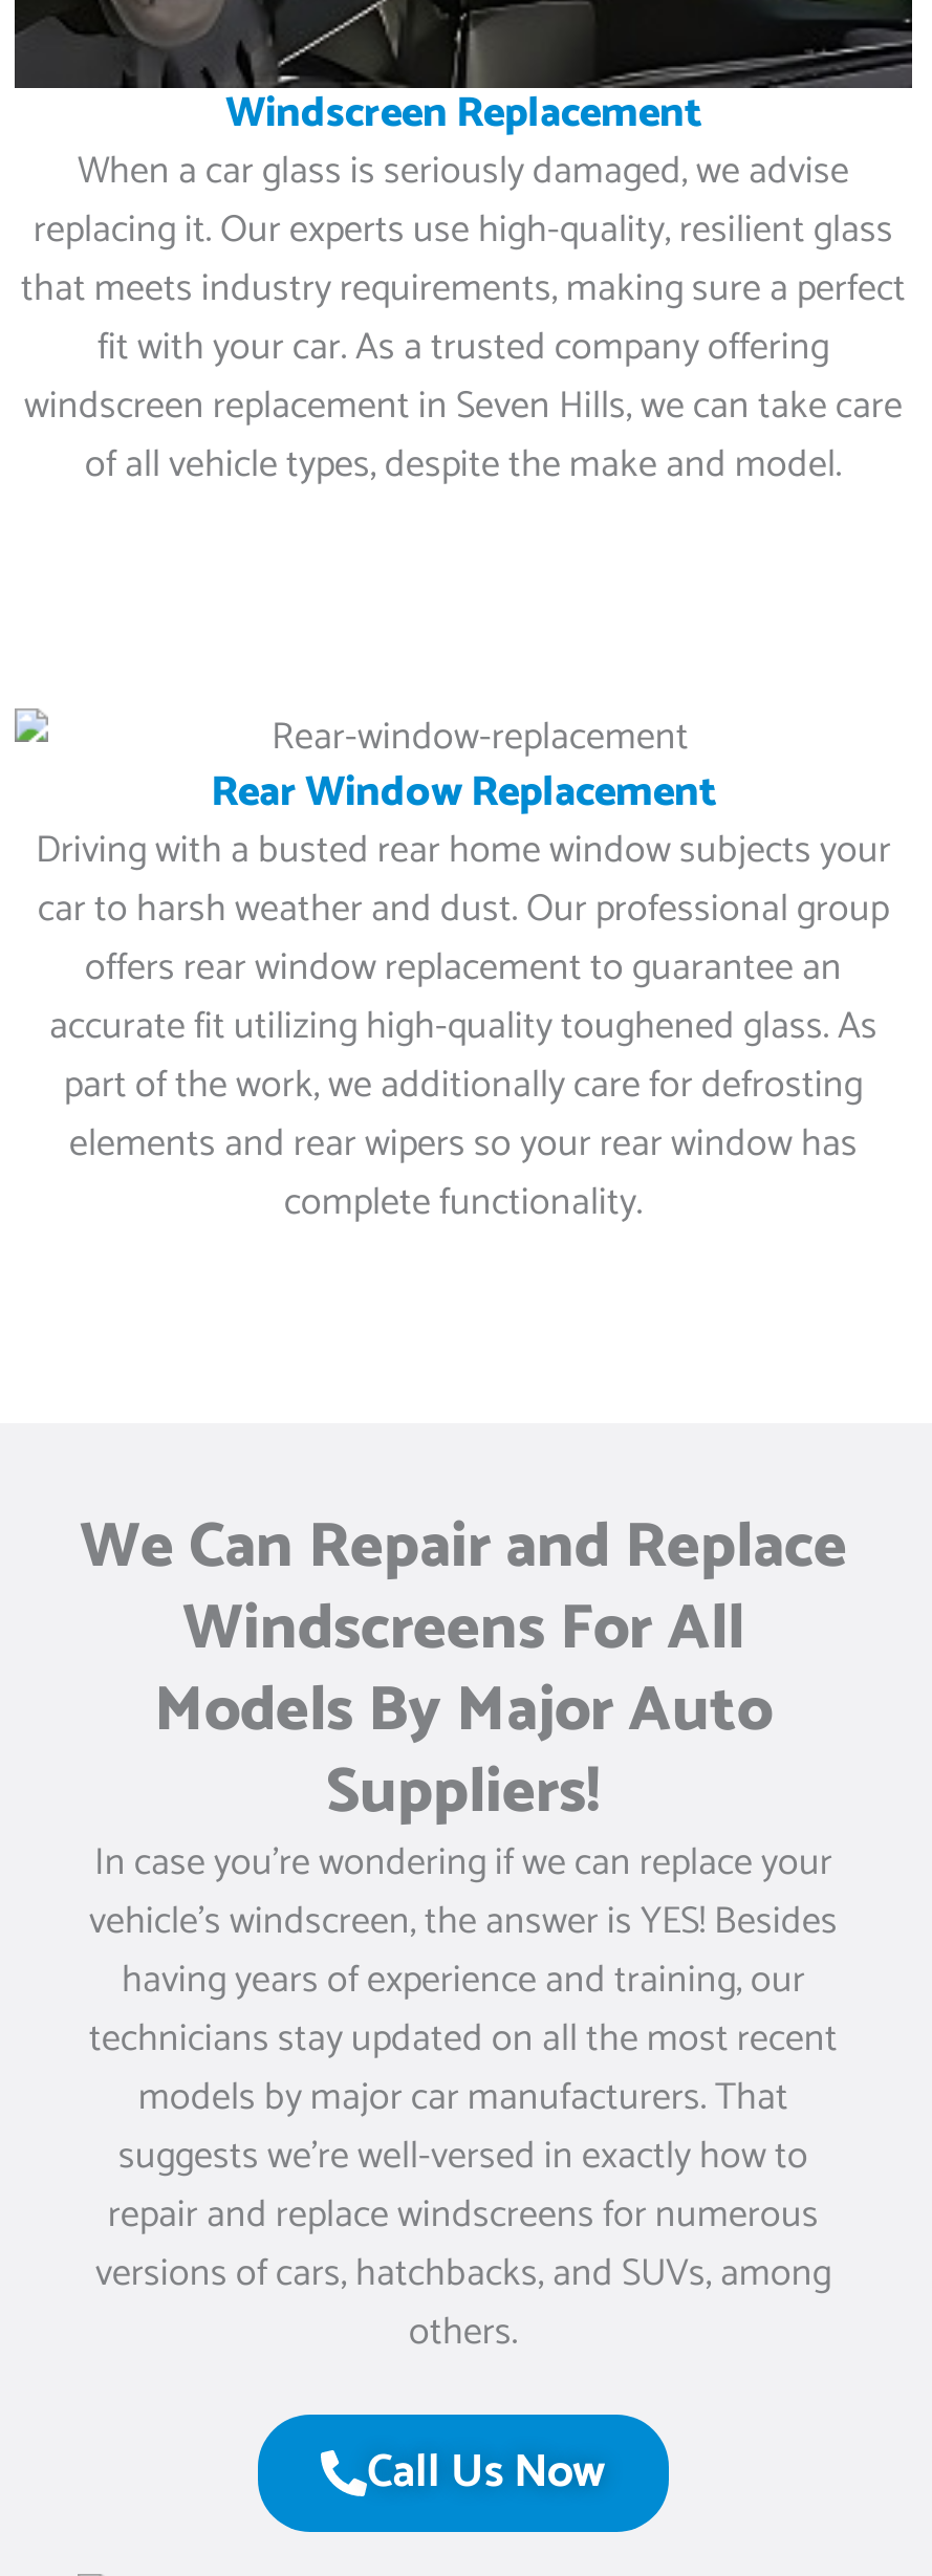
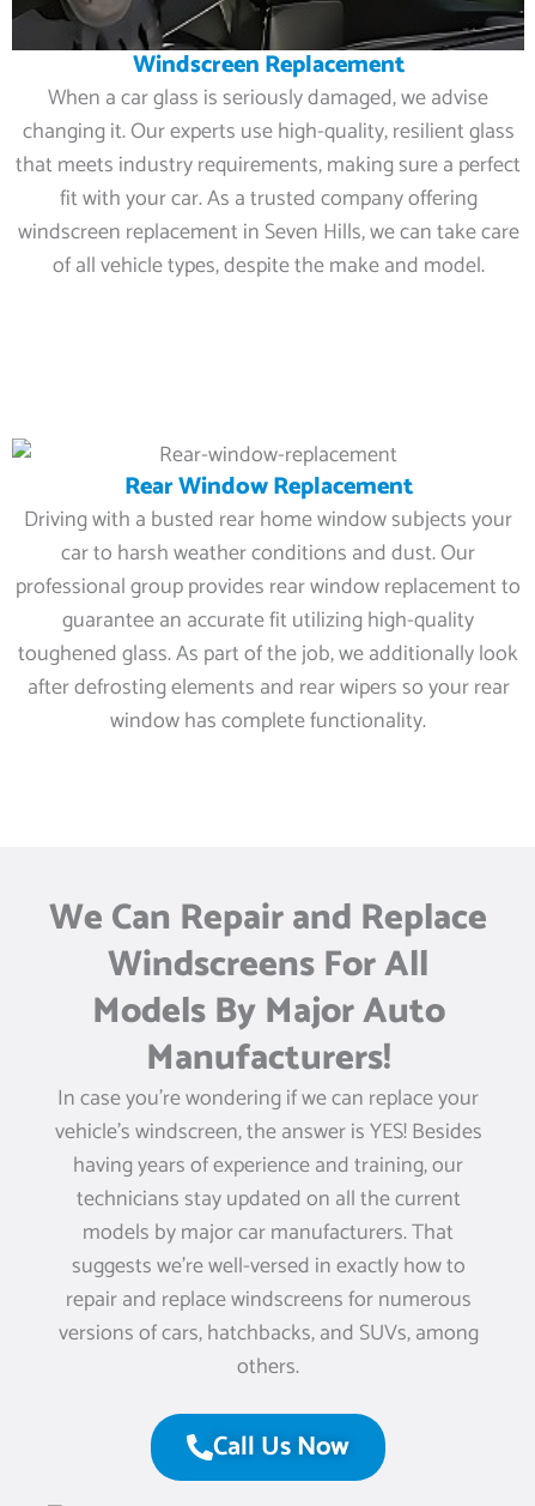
[34,199,893,262] replacing it. Our experts use high-quality, resilient glass -> [22,114,514,150] changing it. Our experts use high-quality, resilient glass
[38,877,889,1234] car to harsh weather and dust. Our professional group | offers rear window replacement to guarantee an | accurate fit utilizing high-quality toughened glass. As | part of the work, we additionally care for defrosting | elements and rear wipers so your rear window has | complete functionality. -> [16,535,521,739] car to harsh weather conditions and dust. Our | professional group provides rear window replacement to | guarantee an accurate fit utilizing high-quality | toughened glass. As part of the job, we additionally look | after defrosting elements and rear wipers so your rear | window has complete functionality.
[326,1741,601,1844] Suppliers! -> [145,1029,391,1087] Manufacturers!
[89,2007,838,2070] technicians stay updated on all the most recent -> [76,1181,460,1217] technicians stay updated on all the current

